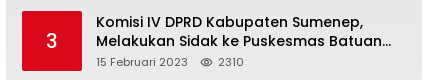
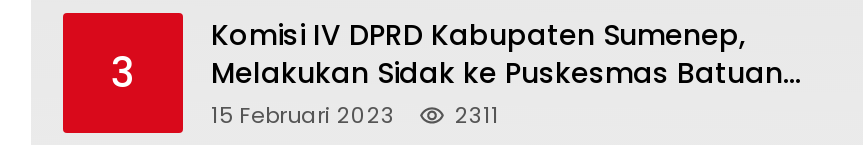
[218,54,244,70] 2310 -> [455,99,499,131] 2311

